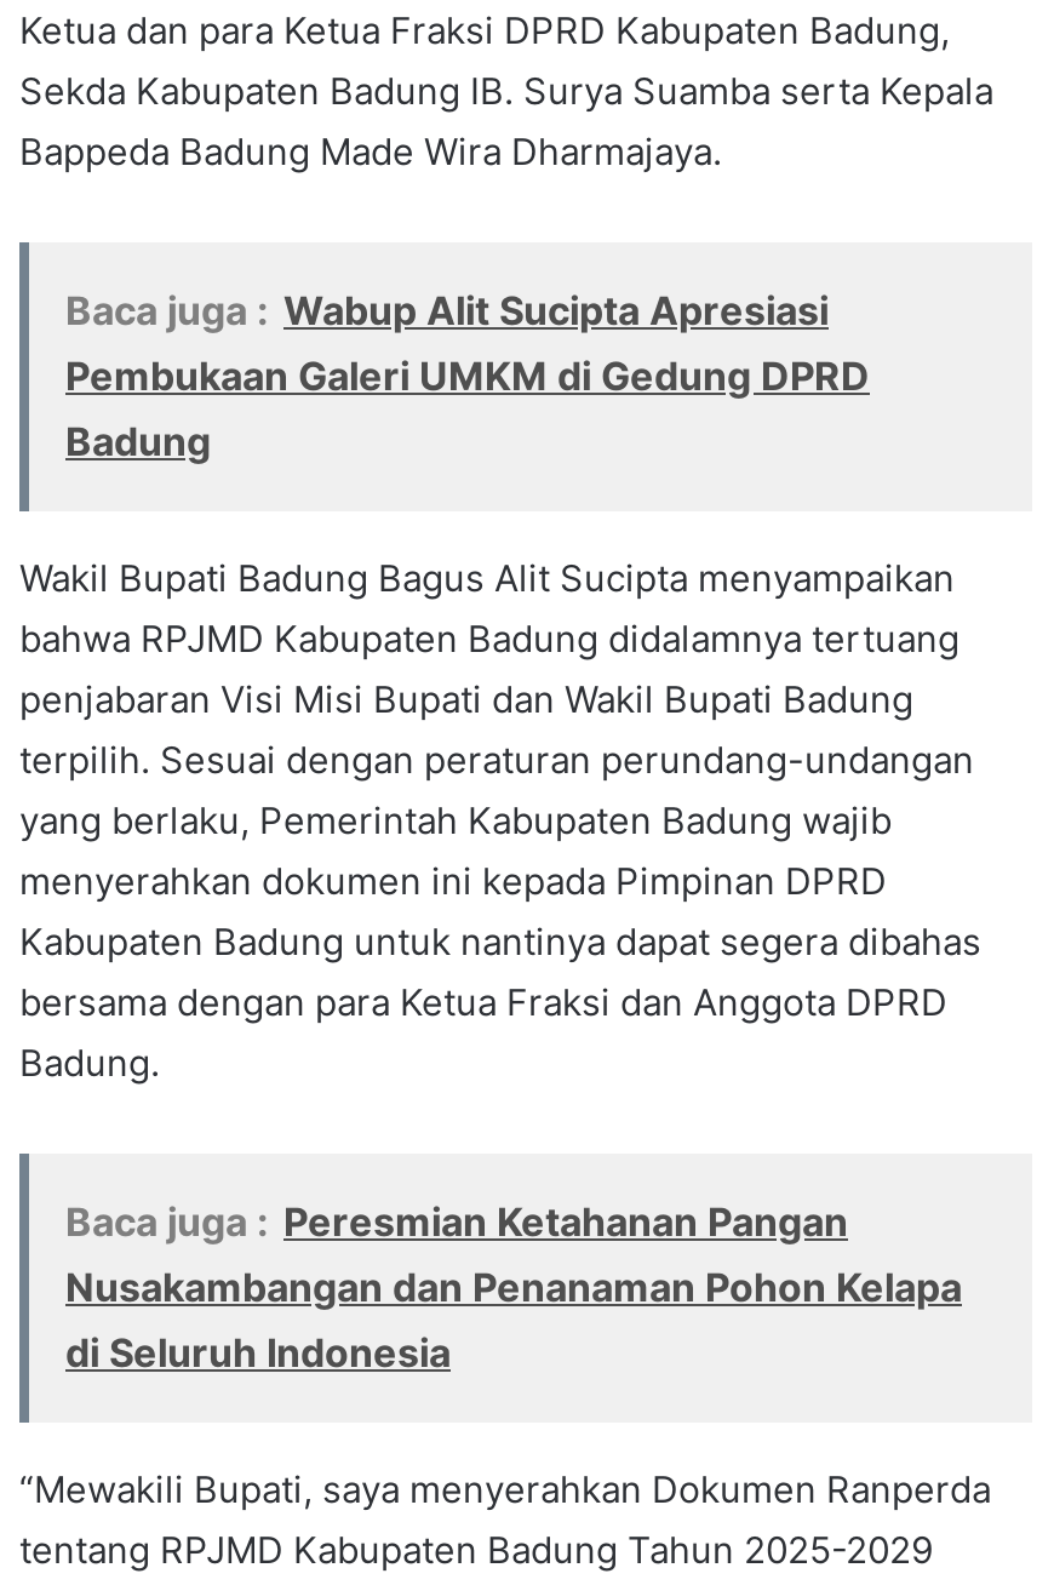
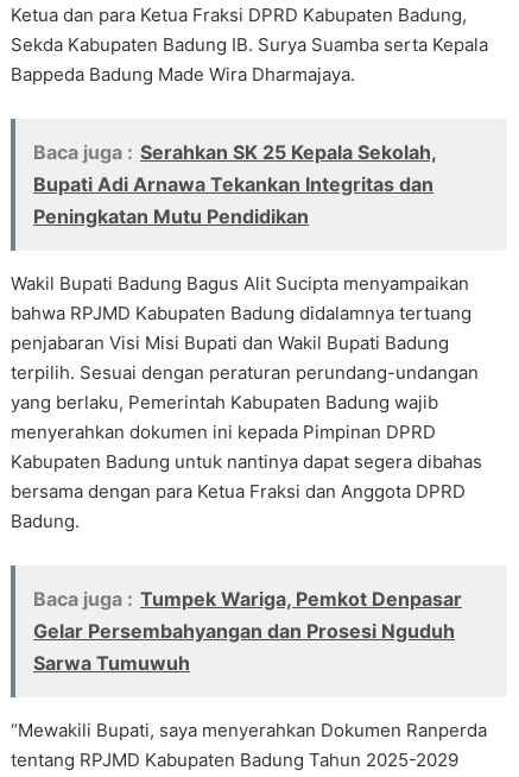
[65,287,870,466] Baca juga : Wabup Alit Sucipta Apresiasi | Pembukaan Galeri UMKM di Gedung DPRD | Badung -> [33,141,437,228] Baca juga : Serahkan SK 25 Kepala Sekolah, | Bupati Adi Arnawa Tekankan Integritas dan | Peningkatan Mutu Pendidikan
[65,1198,962,1377] Baca juga : Peresmian Ketahanan Pangan | Nusakambangan dan Penanaman Pohon Kelapa | di Seluruh Indonesia -> [33,587,462,675] Baca juga : Tumpek Wariga, Pemkot Denpasar | Gelar Persembahyangan dan Prosesi Nguduh | Sarwa Tumuwuh

